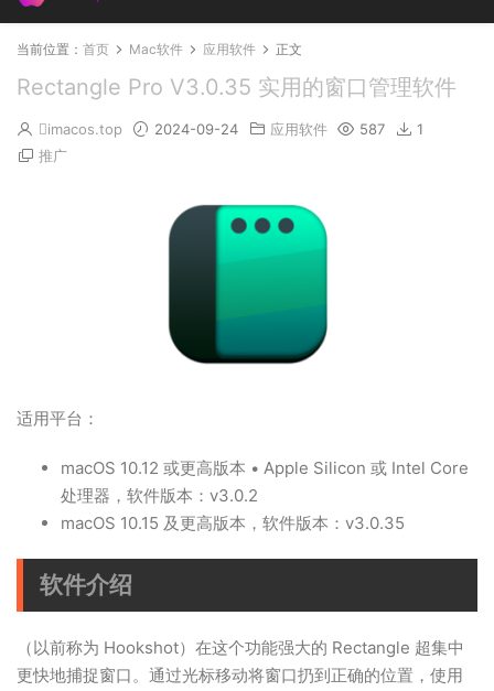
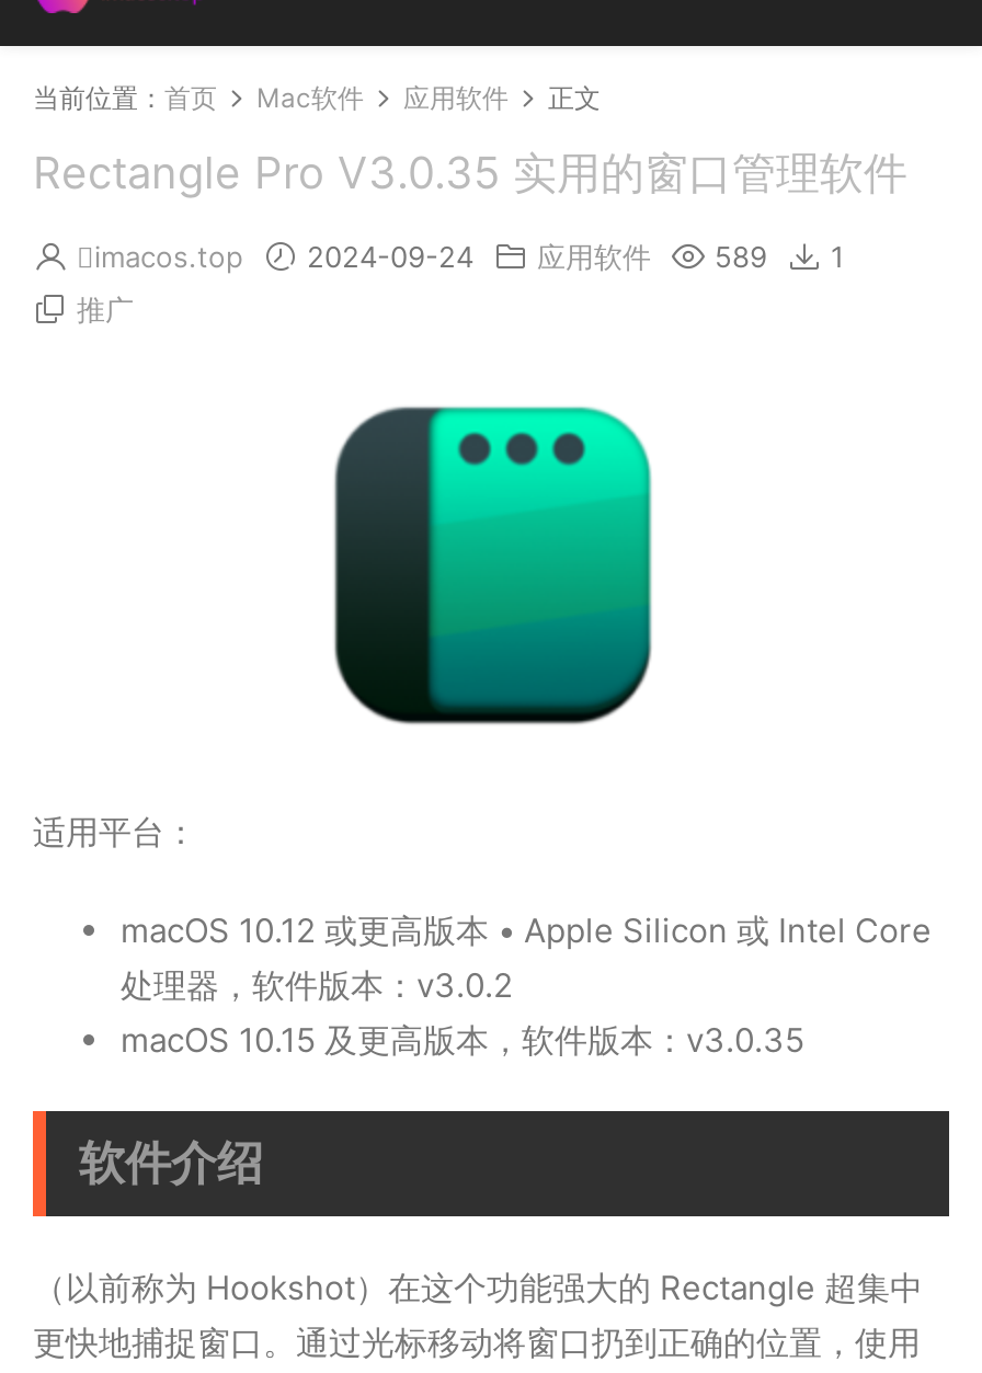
[355,120,385,138] 587 -> [706,239,767,274] 589

